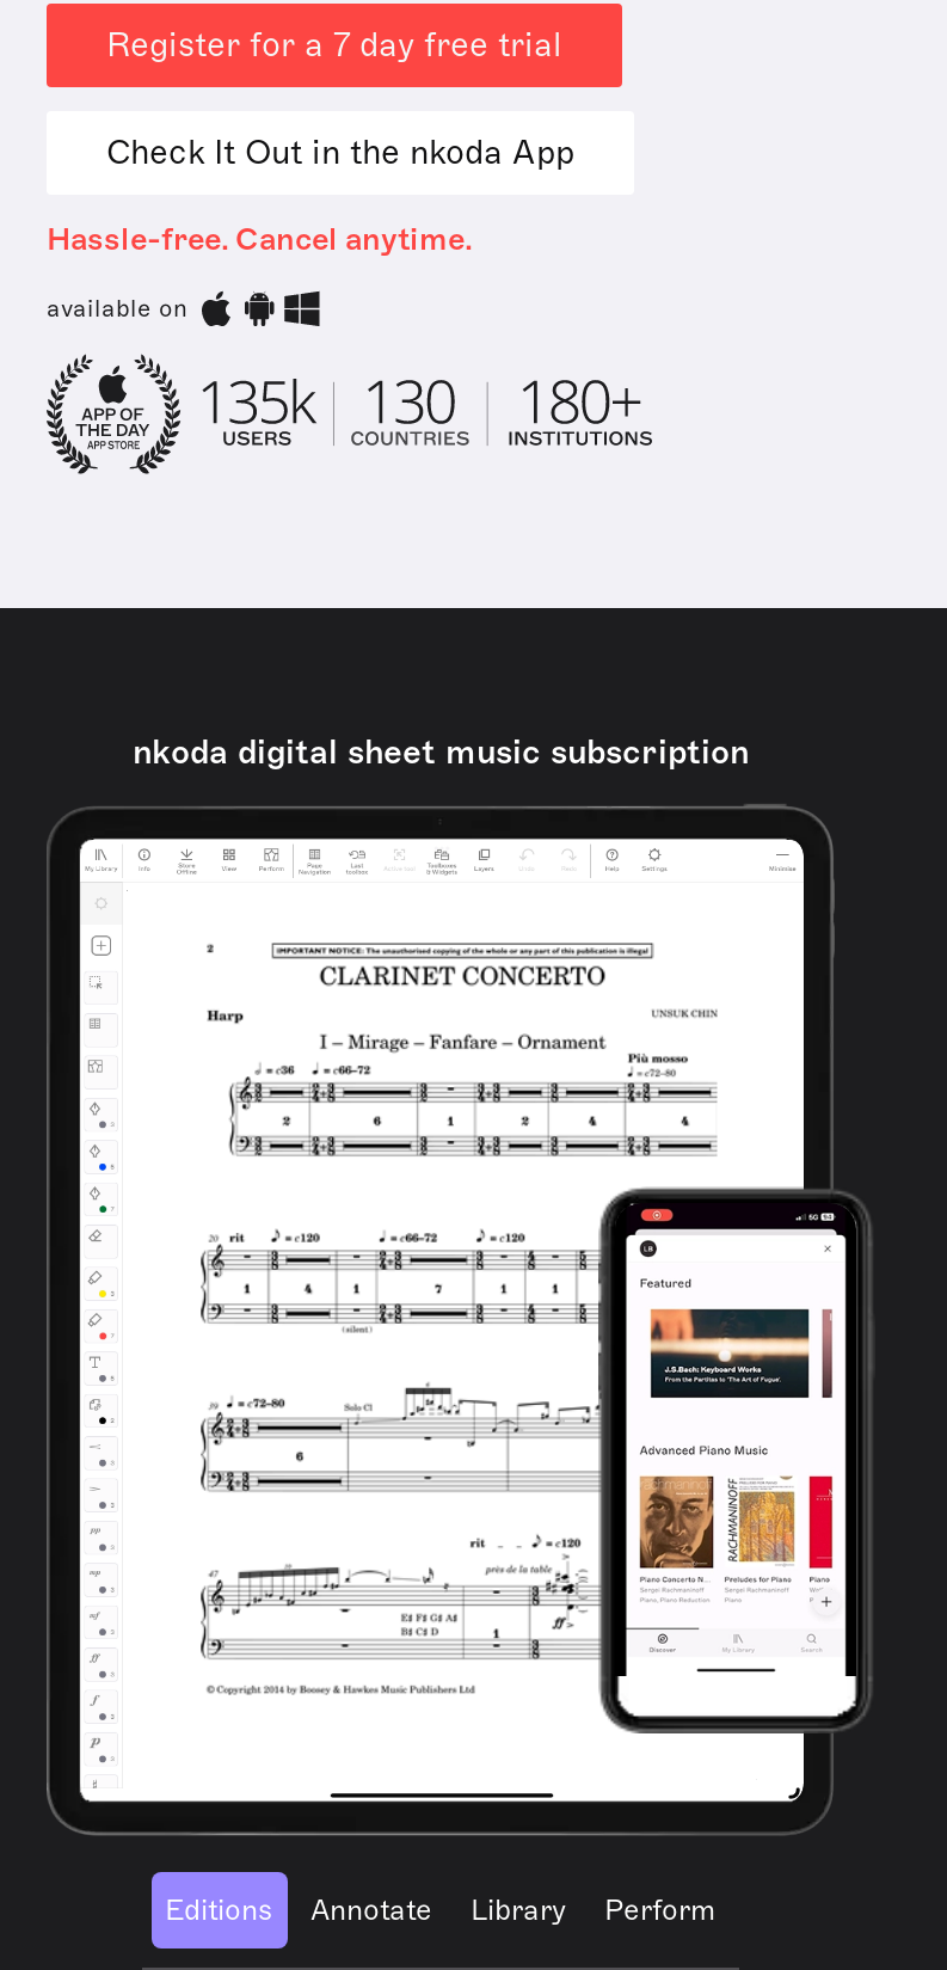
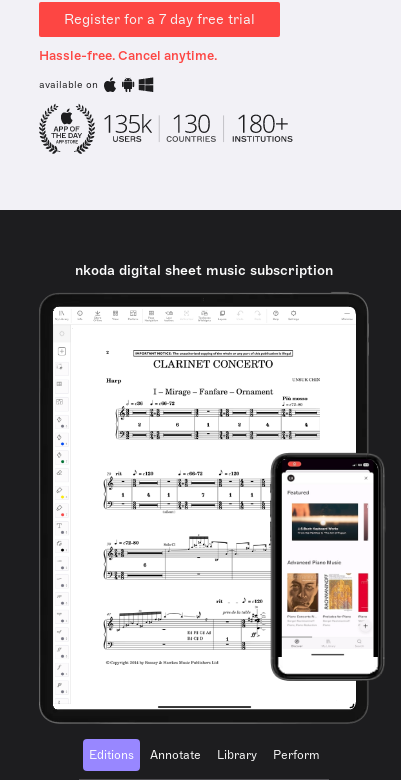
[106,133,574,173] Check It Out in the nkoda App -> none

